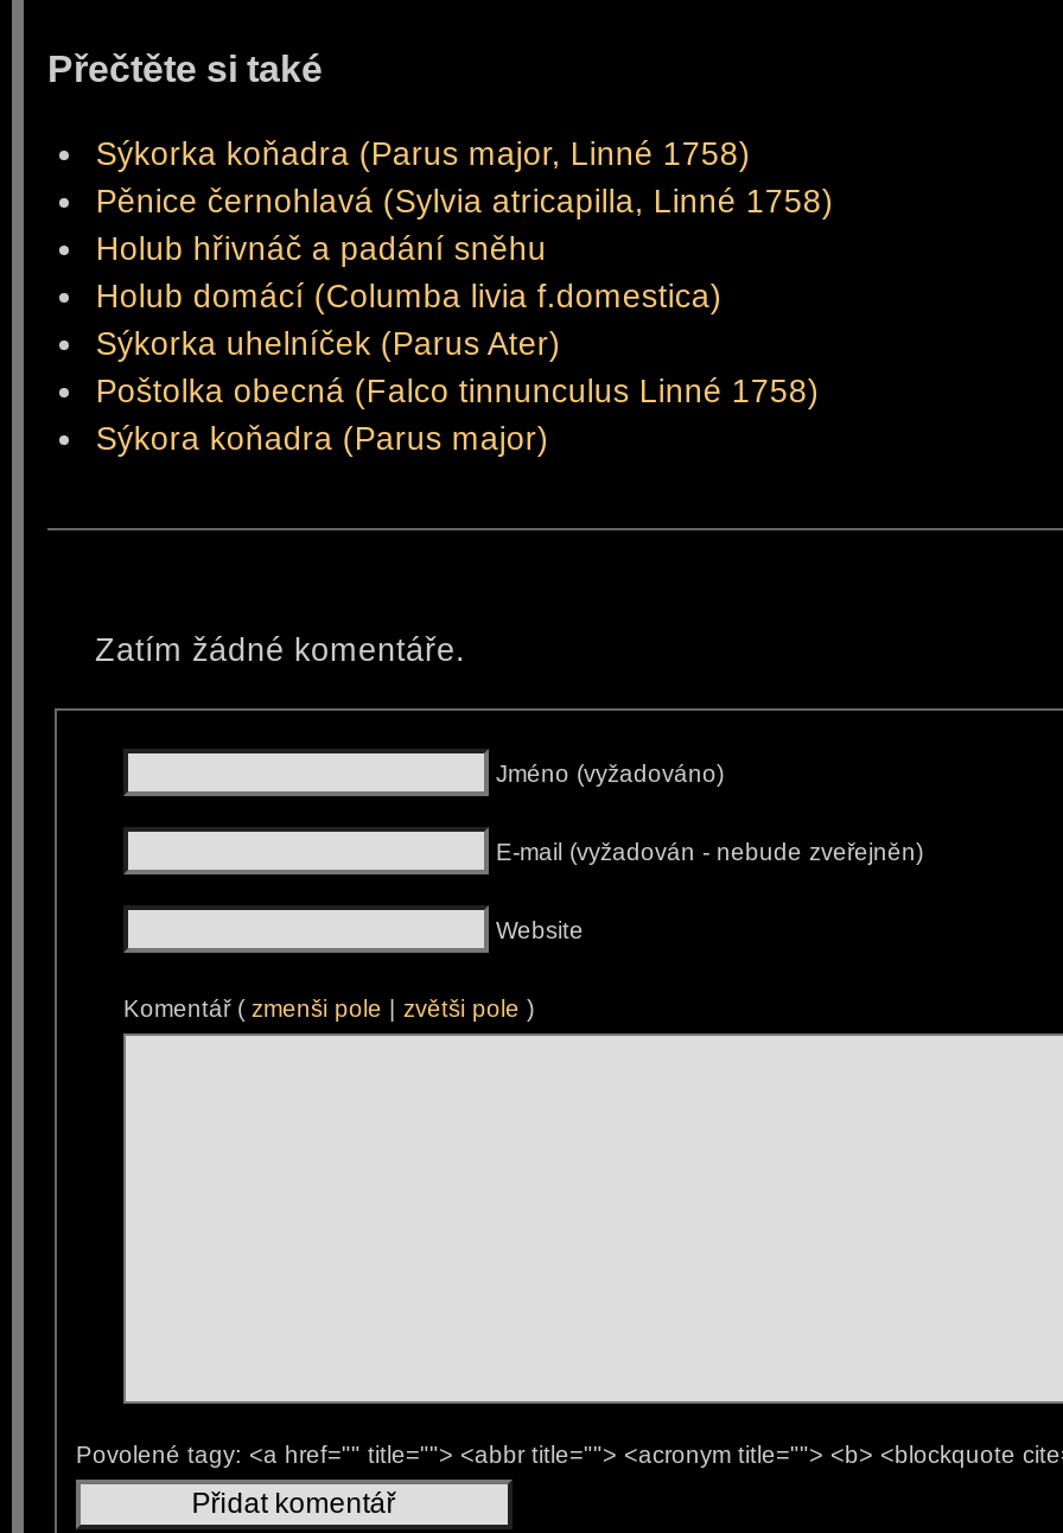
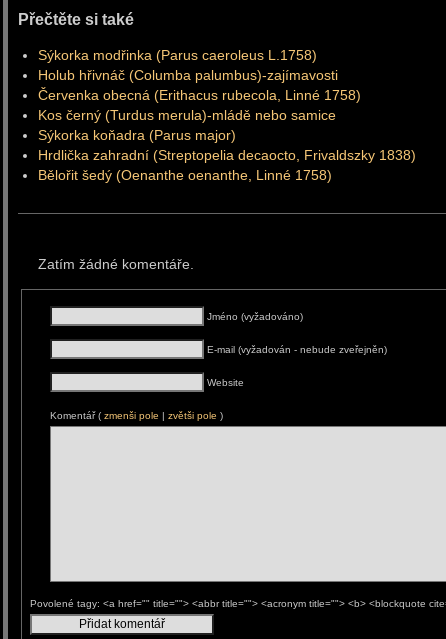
[96,137,834,457] Sýkorka koňadra (Parus major, Linné 1758) | Pěnice černohlavá (Sylvia atricapilla, Linné 1758) | Holub hřivnáč a padání sněhu | Holub domácí (Columba livia f.domestica) | Sýkorka uhelníček (Parus Ater) | Poštolka obecná (Falco tinnunculus Linné 1758) | Sýkora koňadra (Parus major) -> [38,48,416,183] Sýkorka modřinka (Parus caeroleus L.1758) | Holub hřivnáč (Columba palumbus)-zajímavosti | Červenka obecná (Erithacus rubecola, Linné 1758) | Kos černý (Turdus merula)-mládě nebo samice | Sýkorka koňadra (Parus major) | Hrdlička zahradní (Streptopelia decaocto, Frivaldszky 1838) | Bělořit šedý (Oenanthe oenanthe, Linné 1758)

